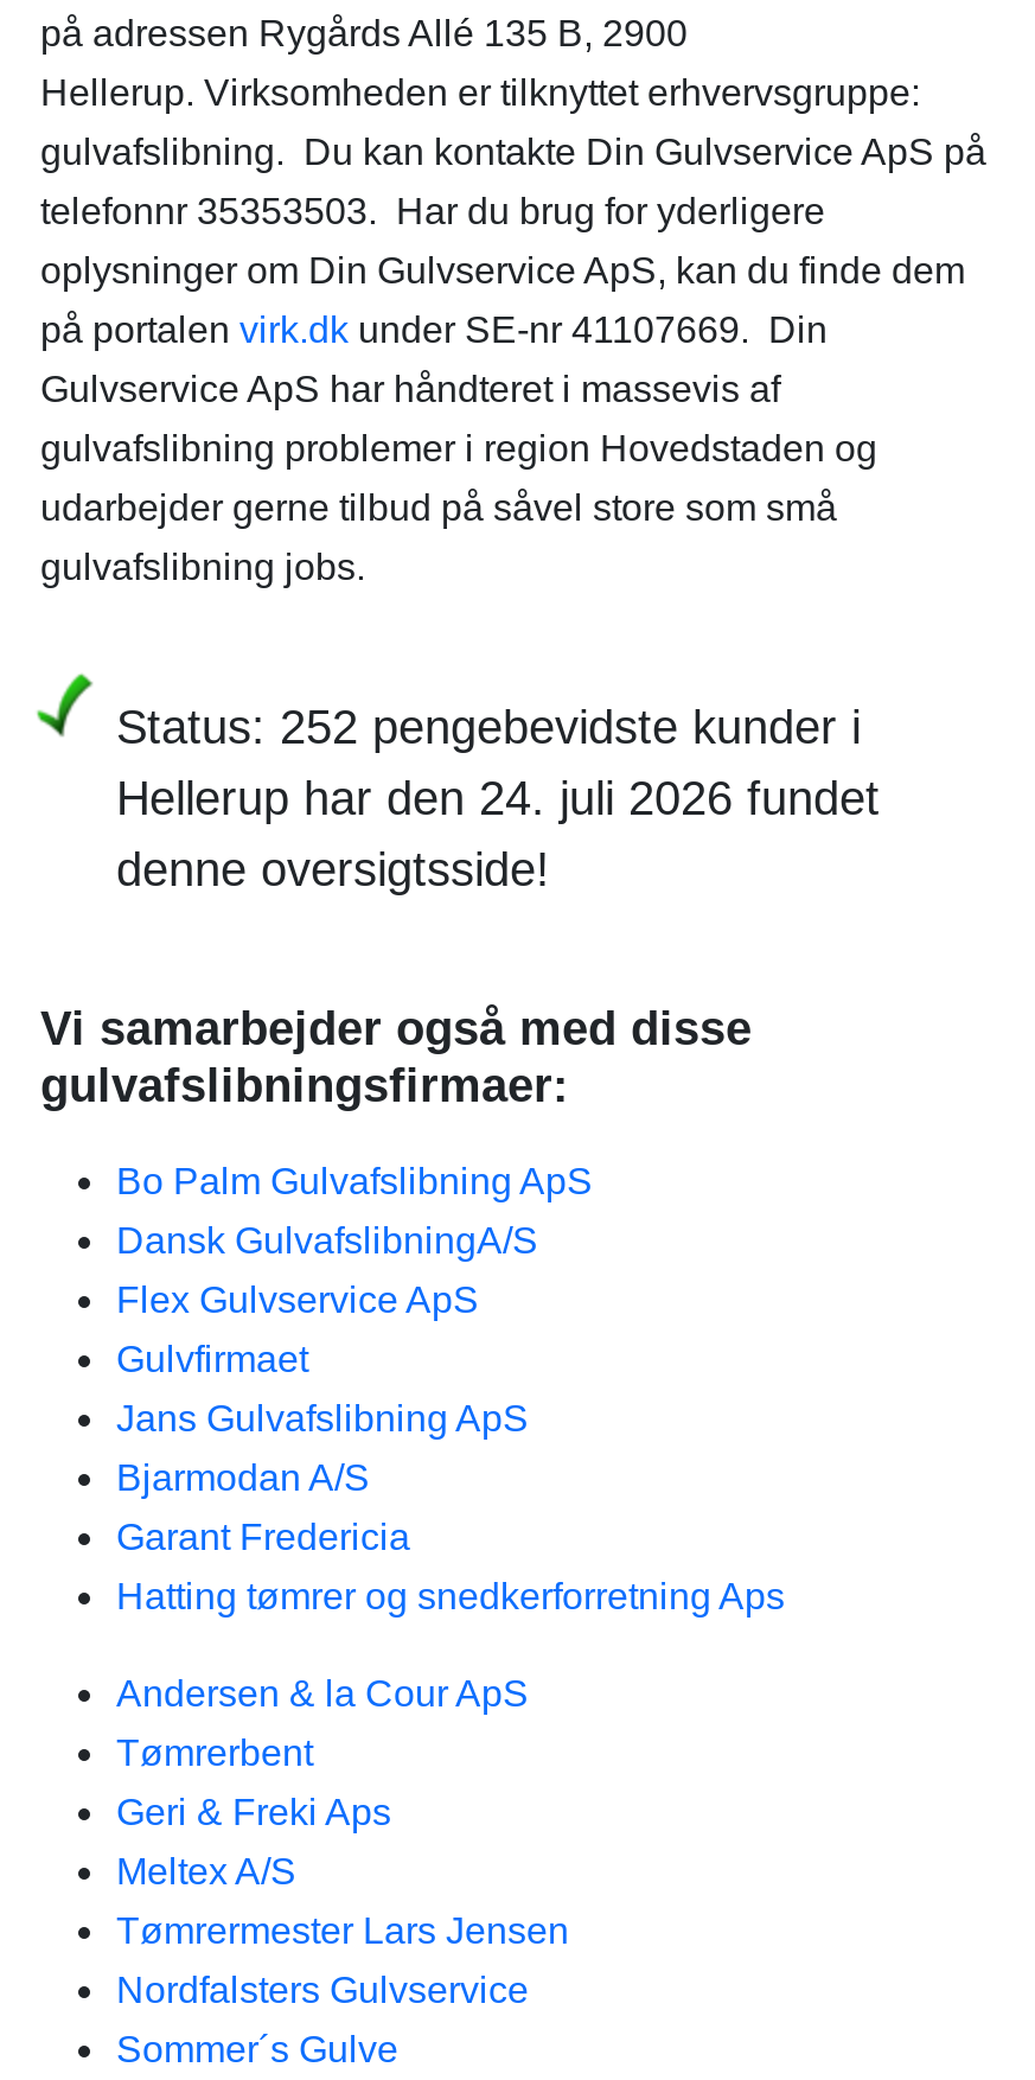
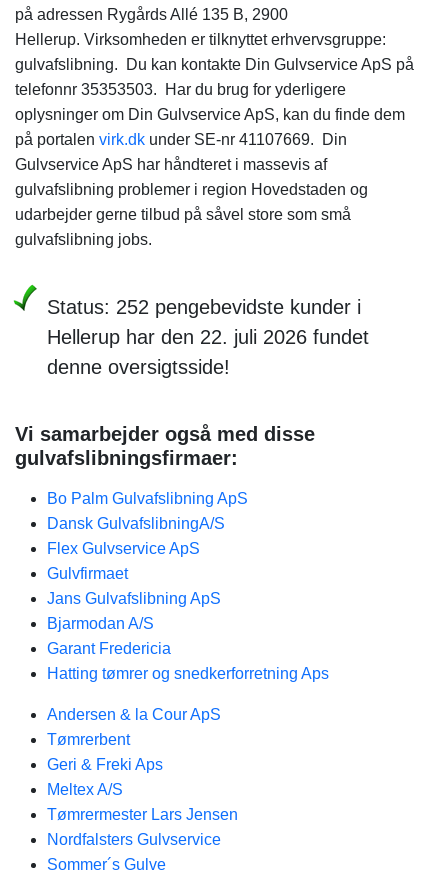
[116,772,880,824] Hellerup har den 24. juli 2026 fundet -> [47,326,369,348] Hellerup har den 22. juli 2026 fundet

